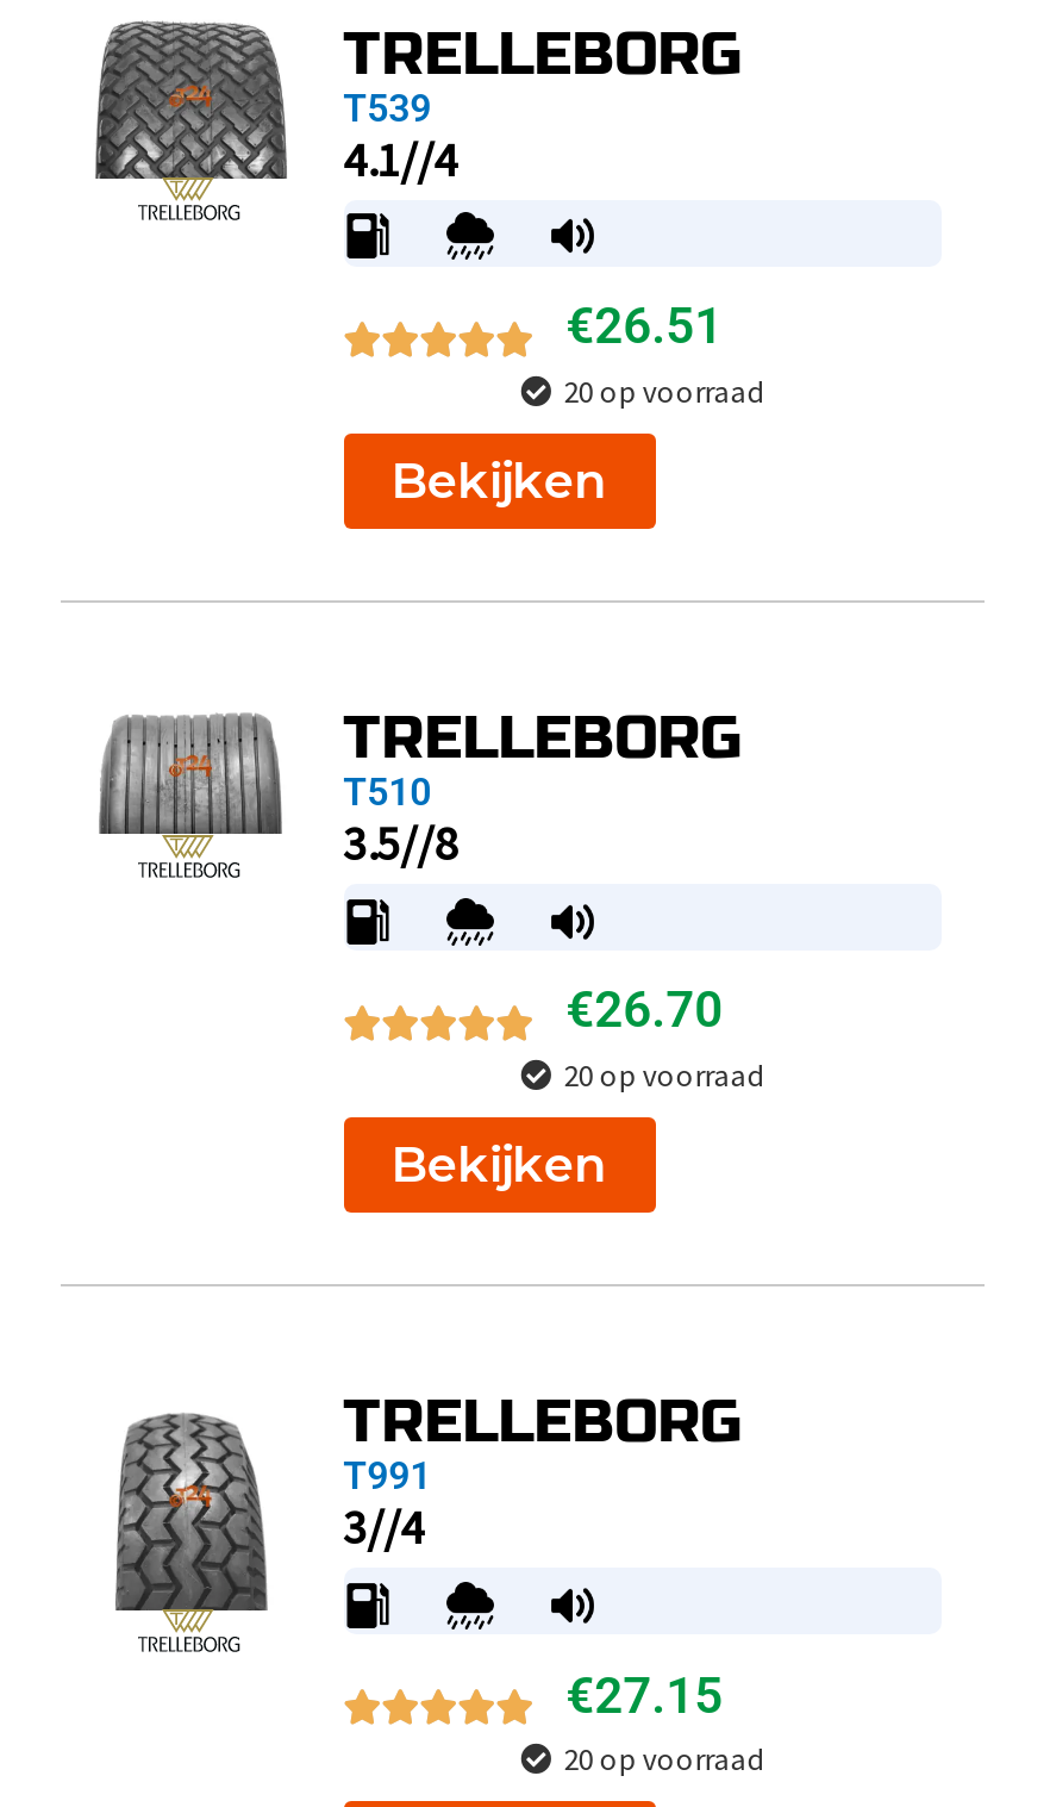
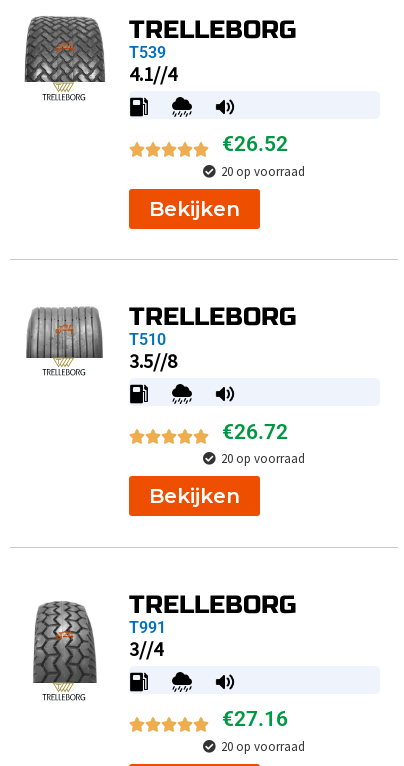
[566,297,723,354] €26.51 -> [222,132,288,156] €26.52
[566,982,723,1039] €26.70 -> [222,420,288,444] €26.72
[566,1667,723,1724] €27.15 -> [222,707,288,731] €27.16

